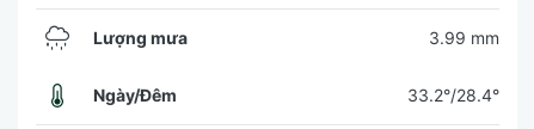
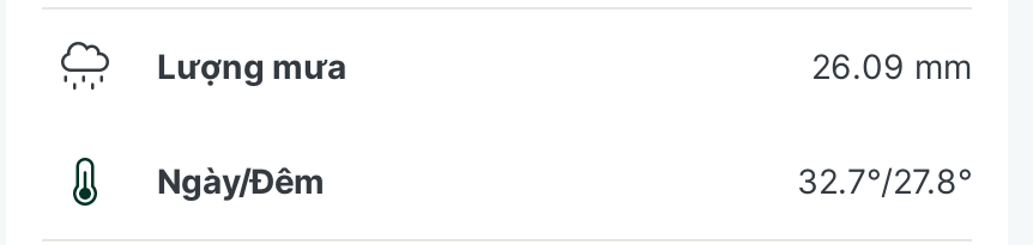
[429,27,499,48] 3.99 mm -> [811,45,972,86] 26.09 mm
[407,85,499,105] 33.2°/28.4° -> [797,160,972,201] 32.7°/27.8°

